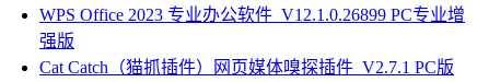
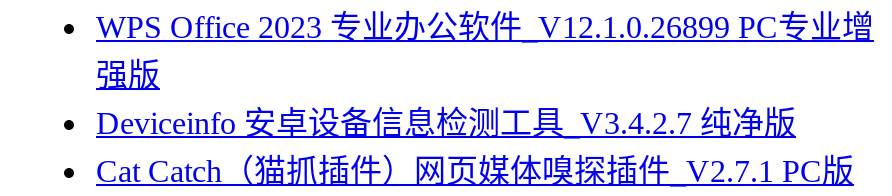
none -> [96,105,796,139] Deviceinfo 安卓设备信息检测工具_V3.4.2.7 纯净版

